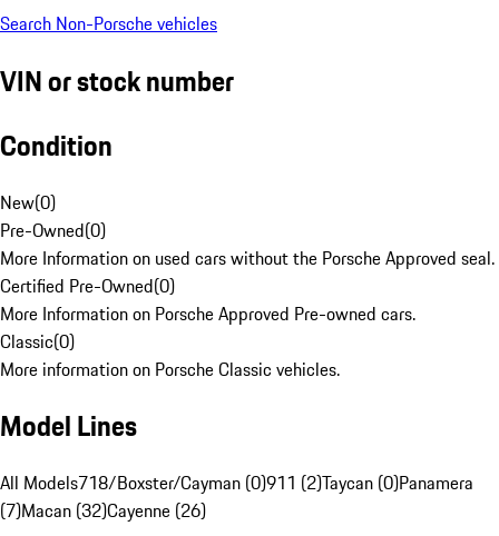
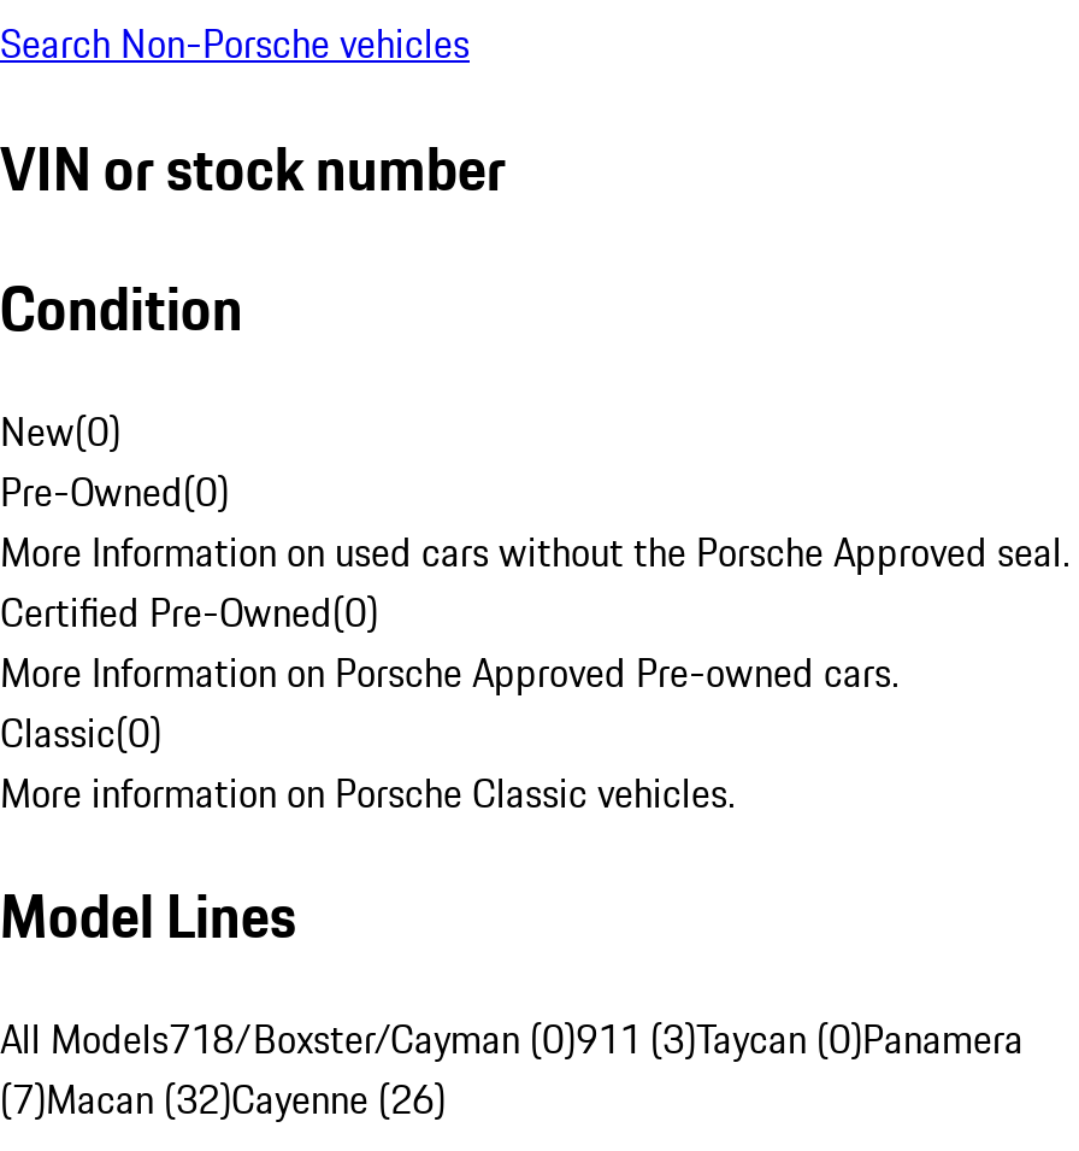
[0,470,473,496] All Models718/Boxster/Cayman (0)911 (2)Taycan (0)Panamera -> [0,1011,1024,1069] All Models718/Boxster/Cayman (0)911 (3)Taycan (0)Panamera

